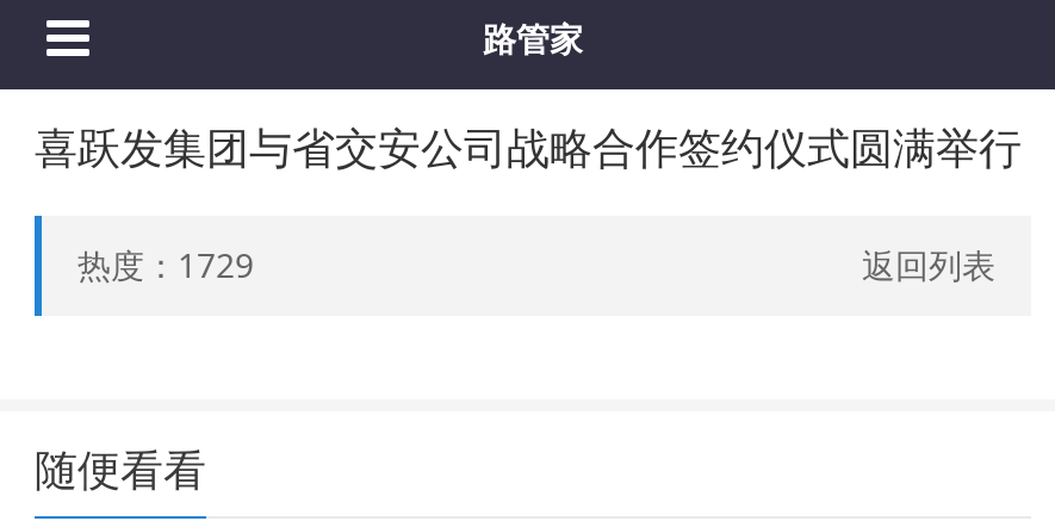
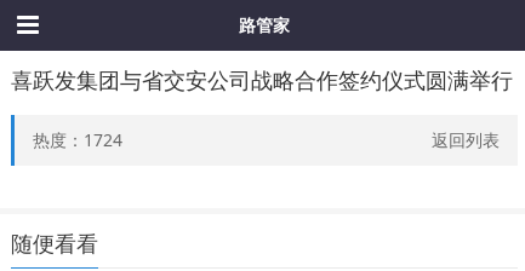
[77,242,254,287] 热度：1729 -> [33,128,122,151] 热度：1724

